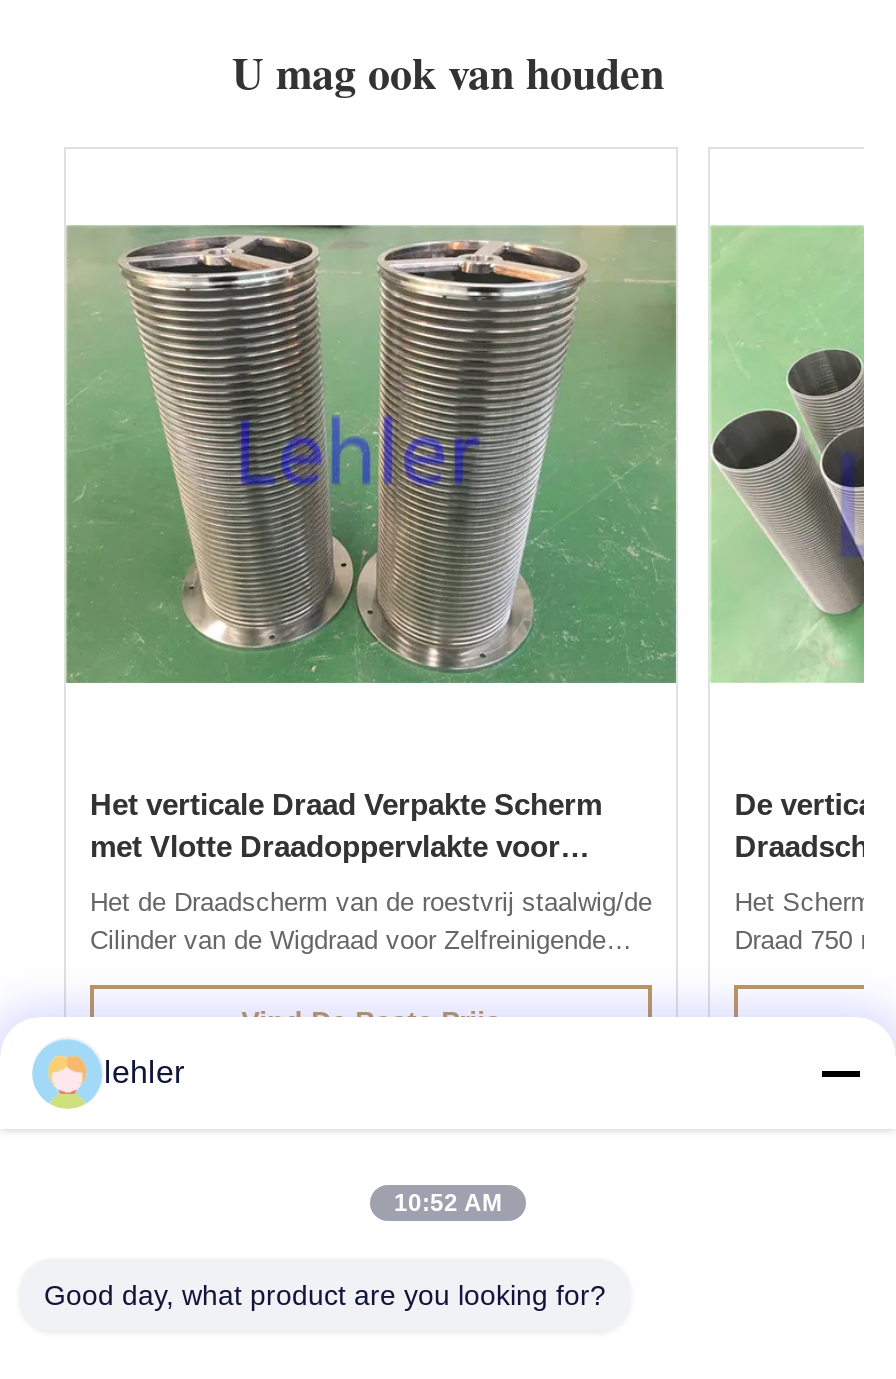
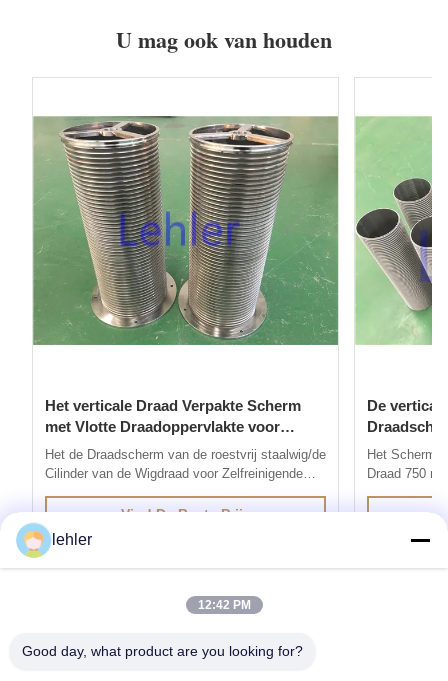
[394,1189,502,1217] 10:52 AM -> [197,598,250,612] 12:42 PM

